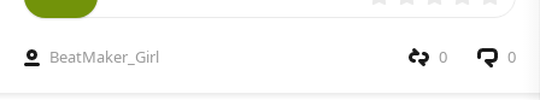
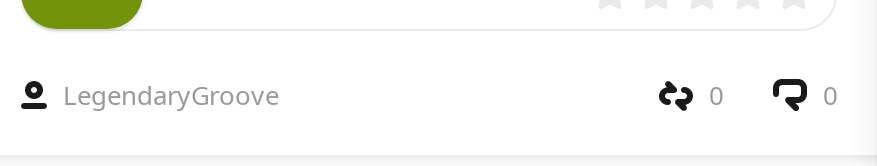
[49,46,159,68] BeatMaker_Girl -> [63,77,279,113] LegendaryGroove

